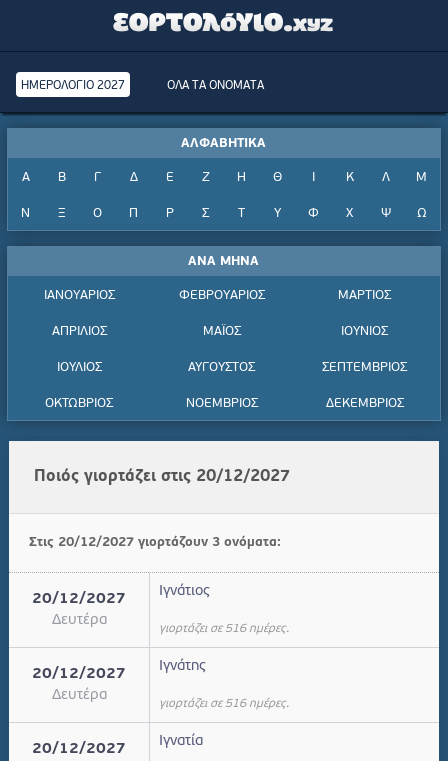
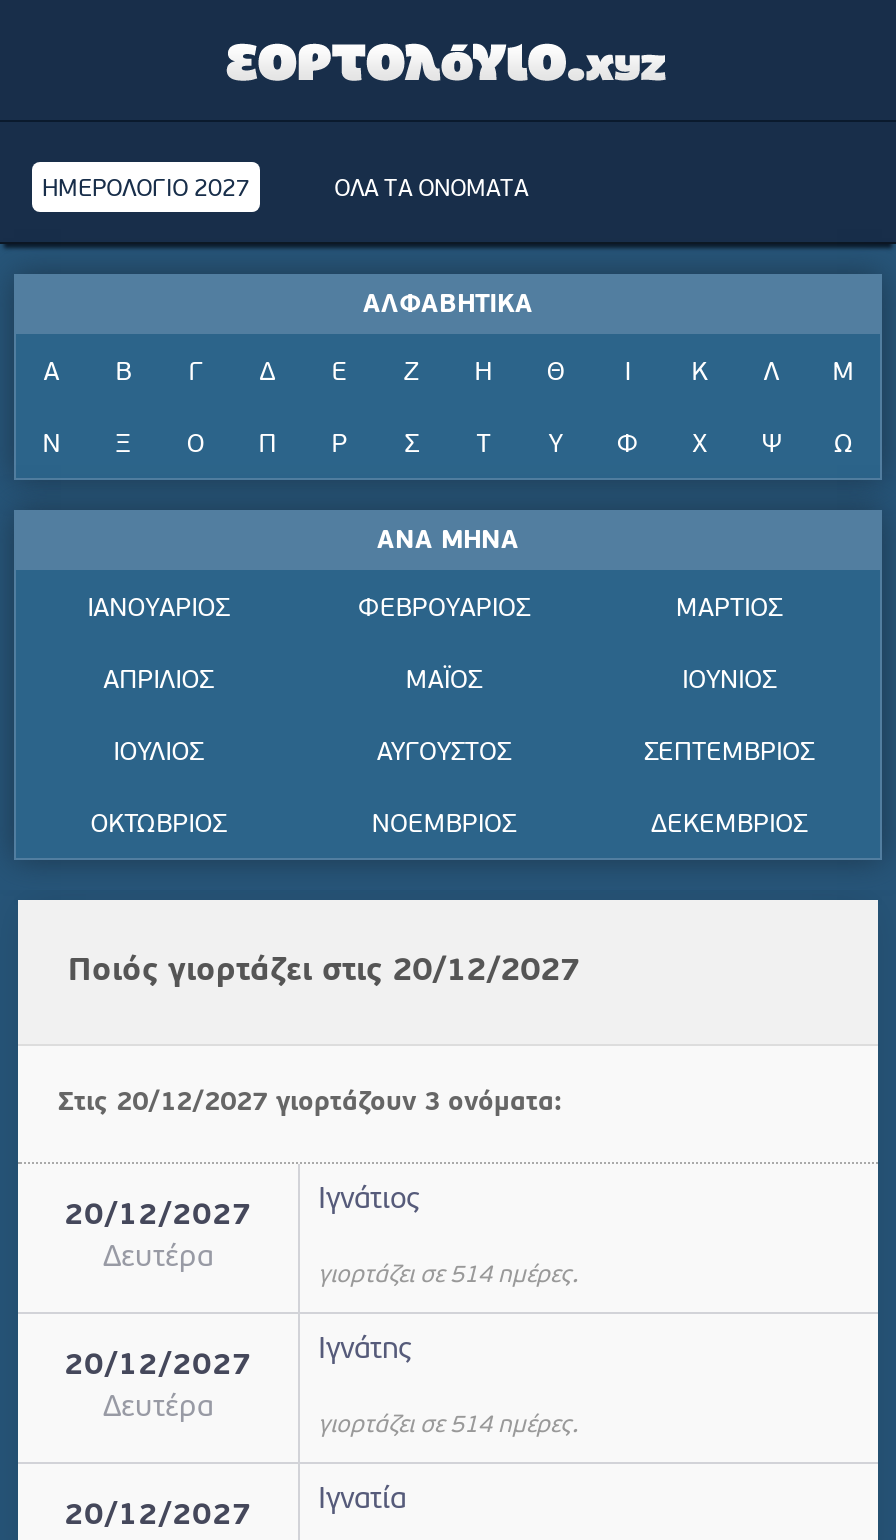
[159,623,289,635] γιορτάζει σε 516 ημέρες. -> [318,1264,578,1288] γιορτάζει σε 514 ημέρες.
[159,698,289,710] γιορτάζει σε 516 ημέρες. -> [318,1414,578,1438] γιορτάζει σε 514 ημέρες.

